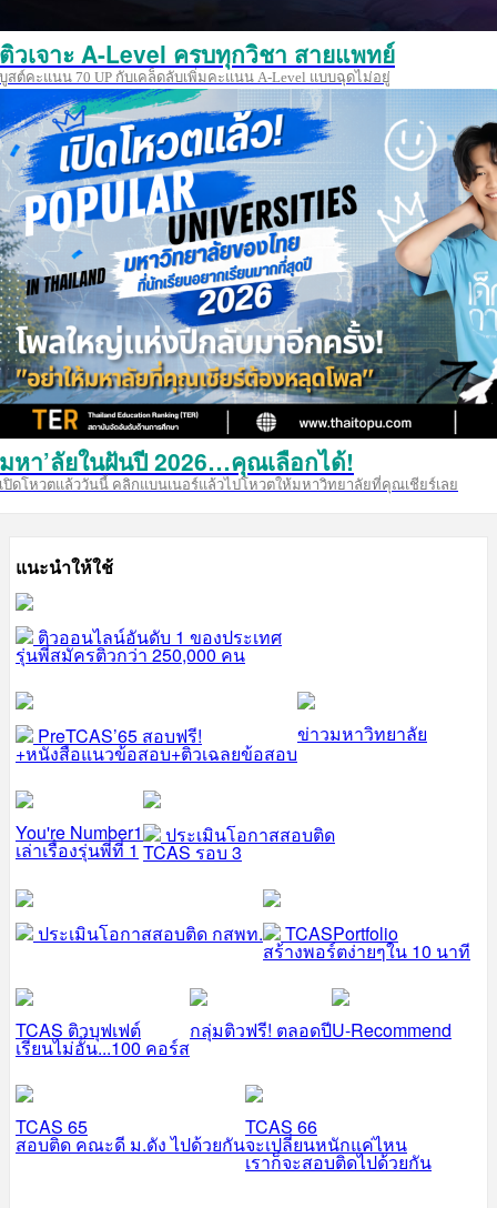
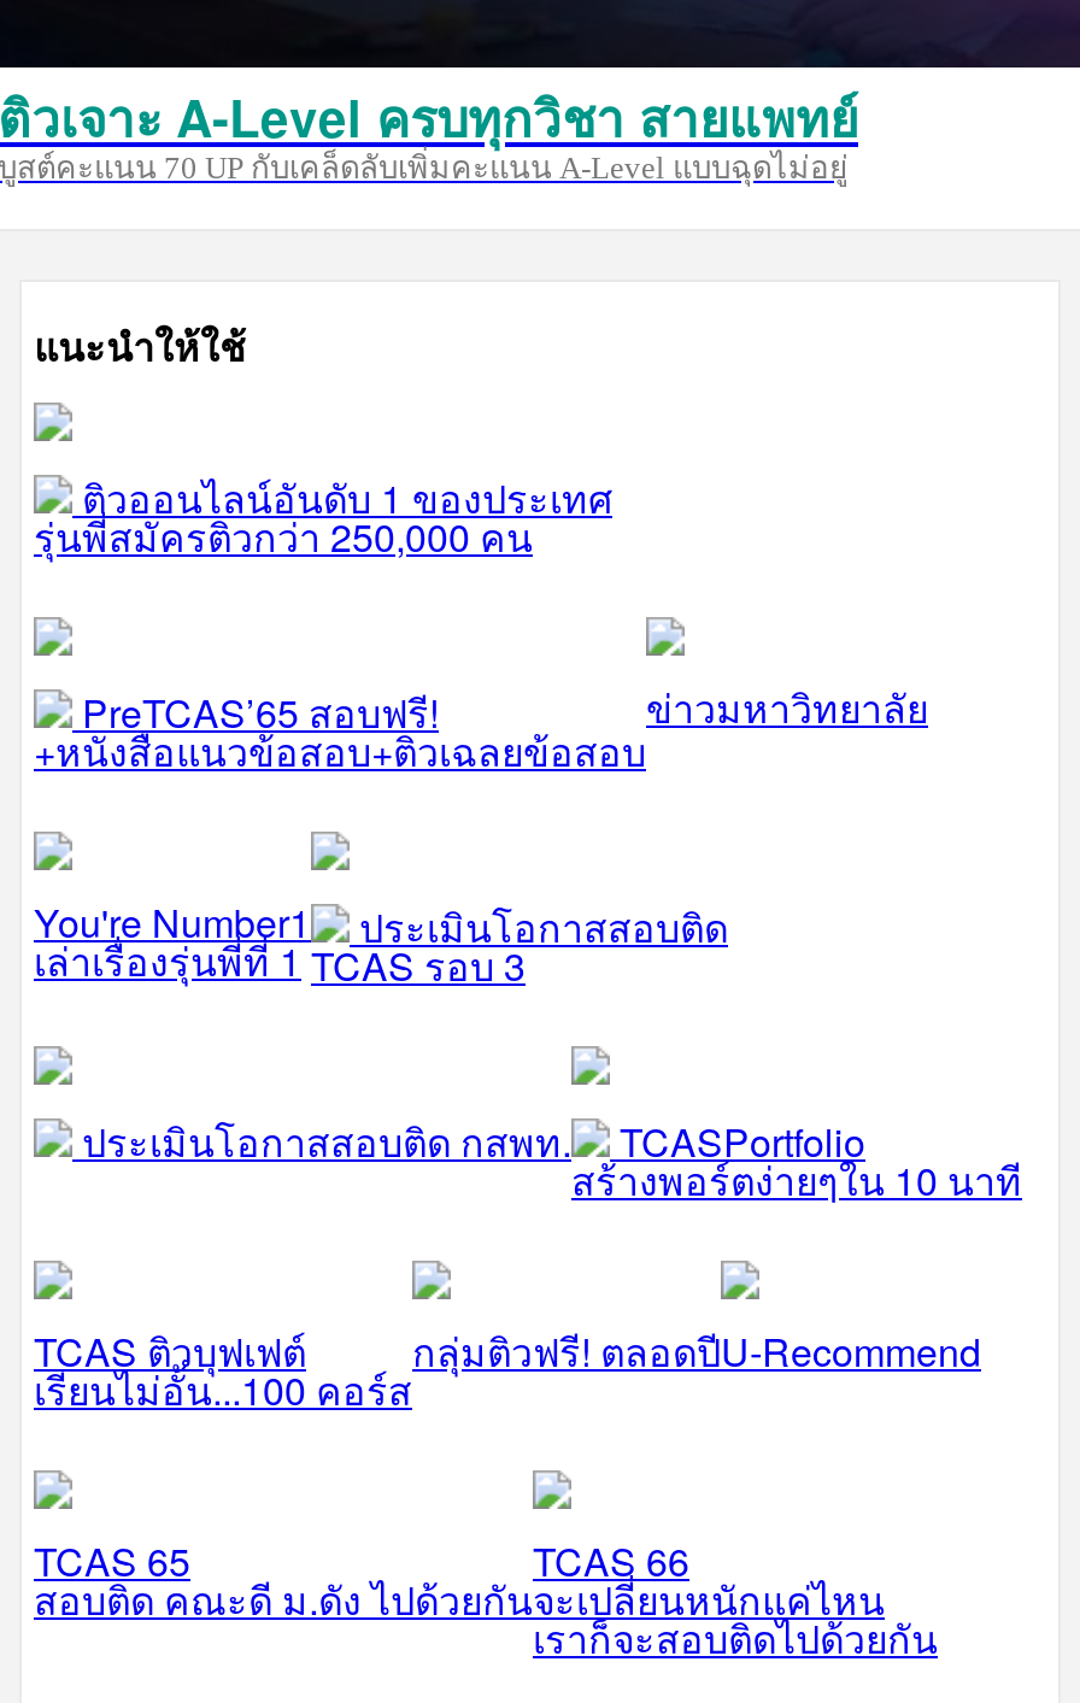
[0,88,494,493] [image] | มหา’ลัยในฝันปี 2026…คุณเลือกได้! | เปิดโหวตแล้ววันนี้ คลิกแบนเนอร์แล้วไปโหวตให้มหาวิทยาลัยที่คุณเชียร์เลย -> none

